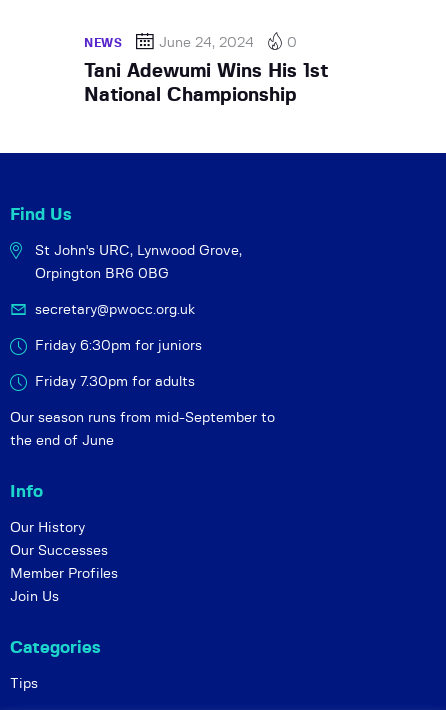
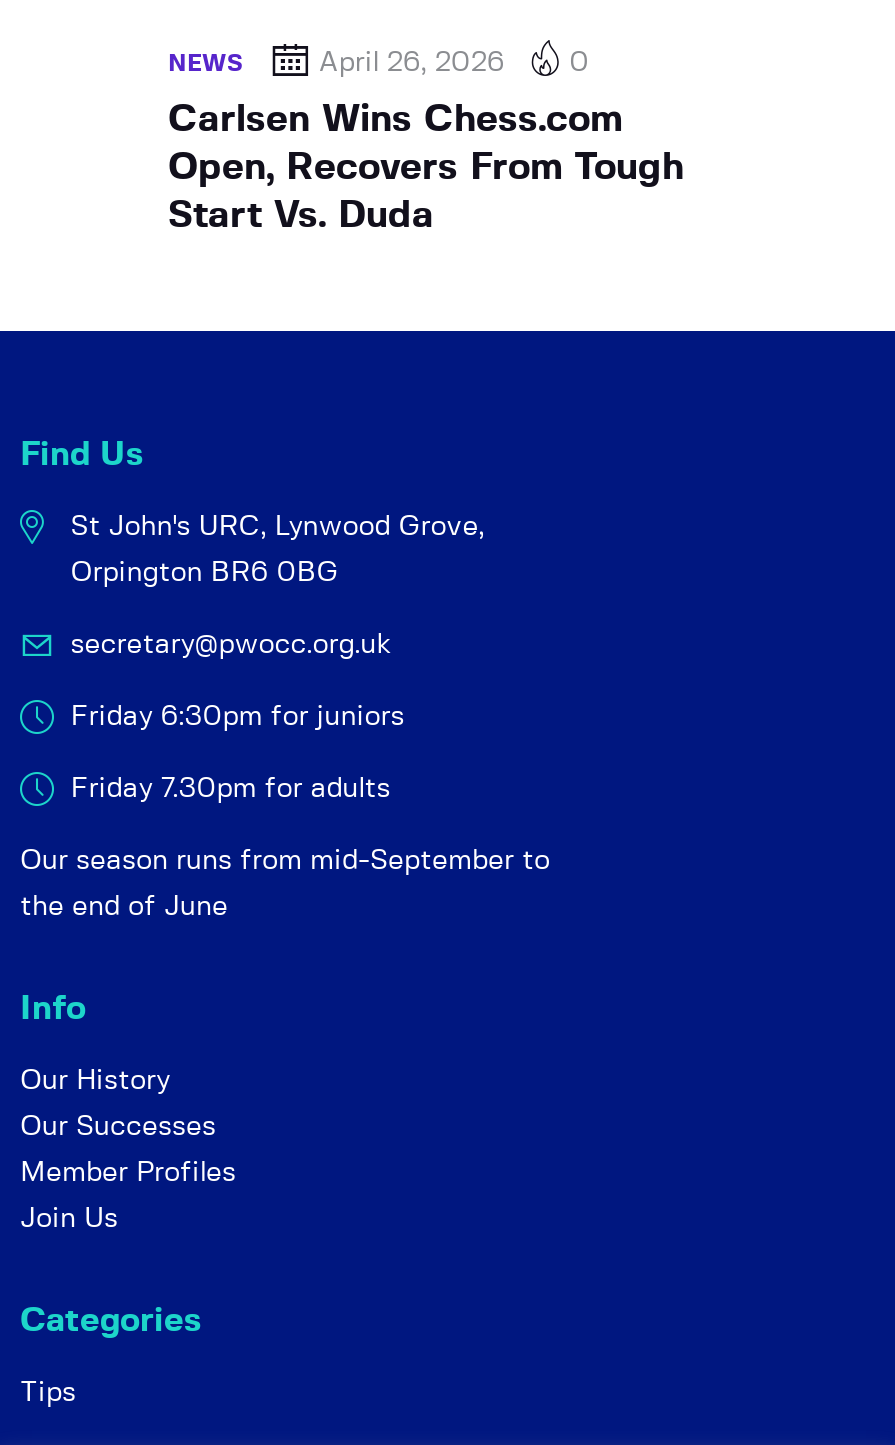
[159,36,254,50] June 24, 2024 -> [319,48,505,76] April 26, 2026
[84,62,328,105] Tani Adewumi Wins His 1st | National Championship -> [168,101,684,235] Carlsen Wins Chess.com | Open, Recovers From Tough | Start Vs. Duda

